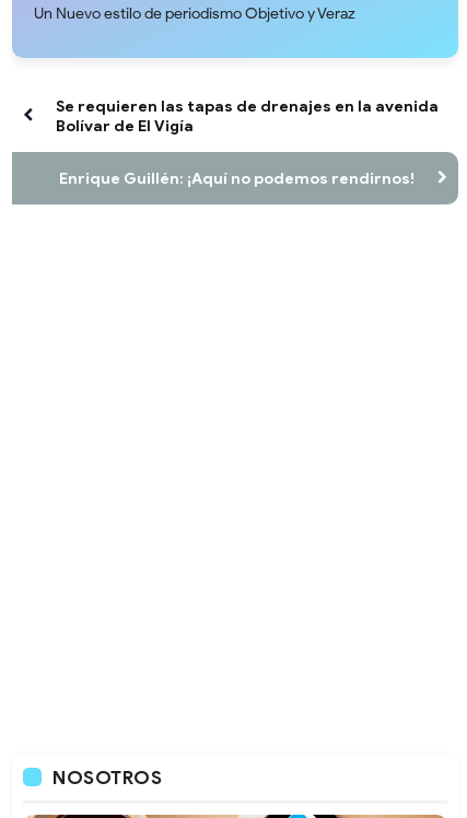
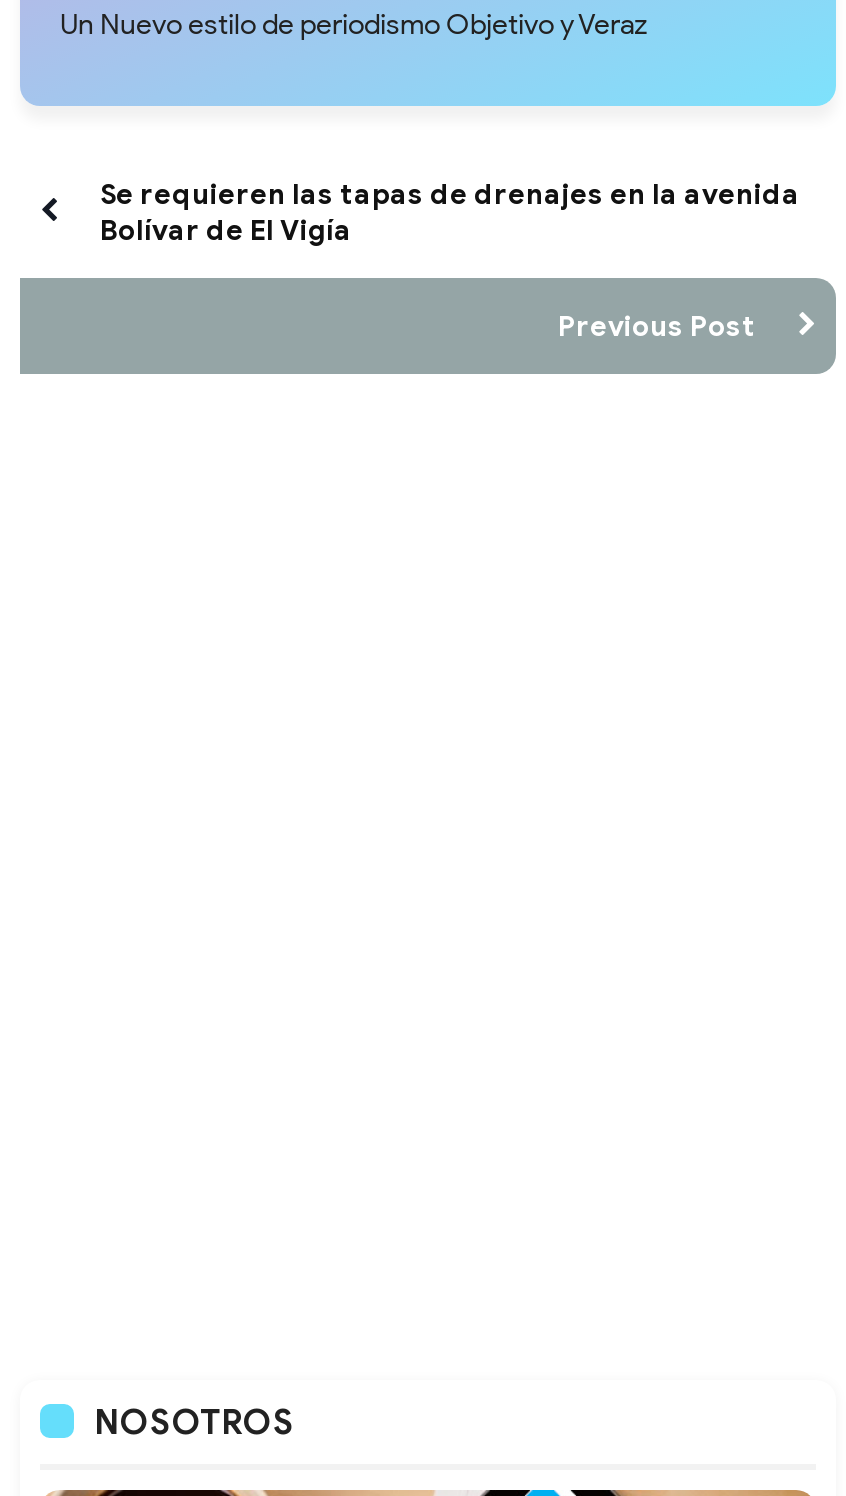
[59,168,415,188] Enrique Guillén: ¡Aquí no podemos rendirnos! -> [558,308,756,344] Previous Post

